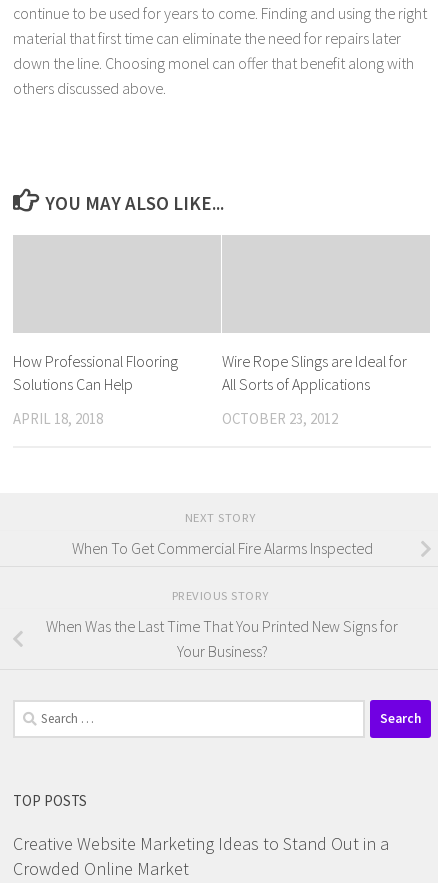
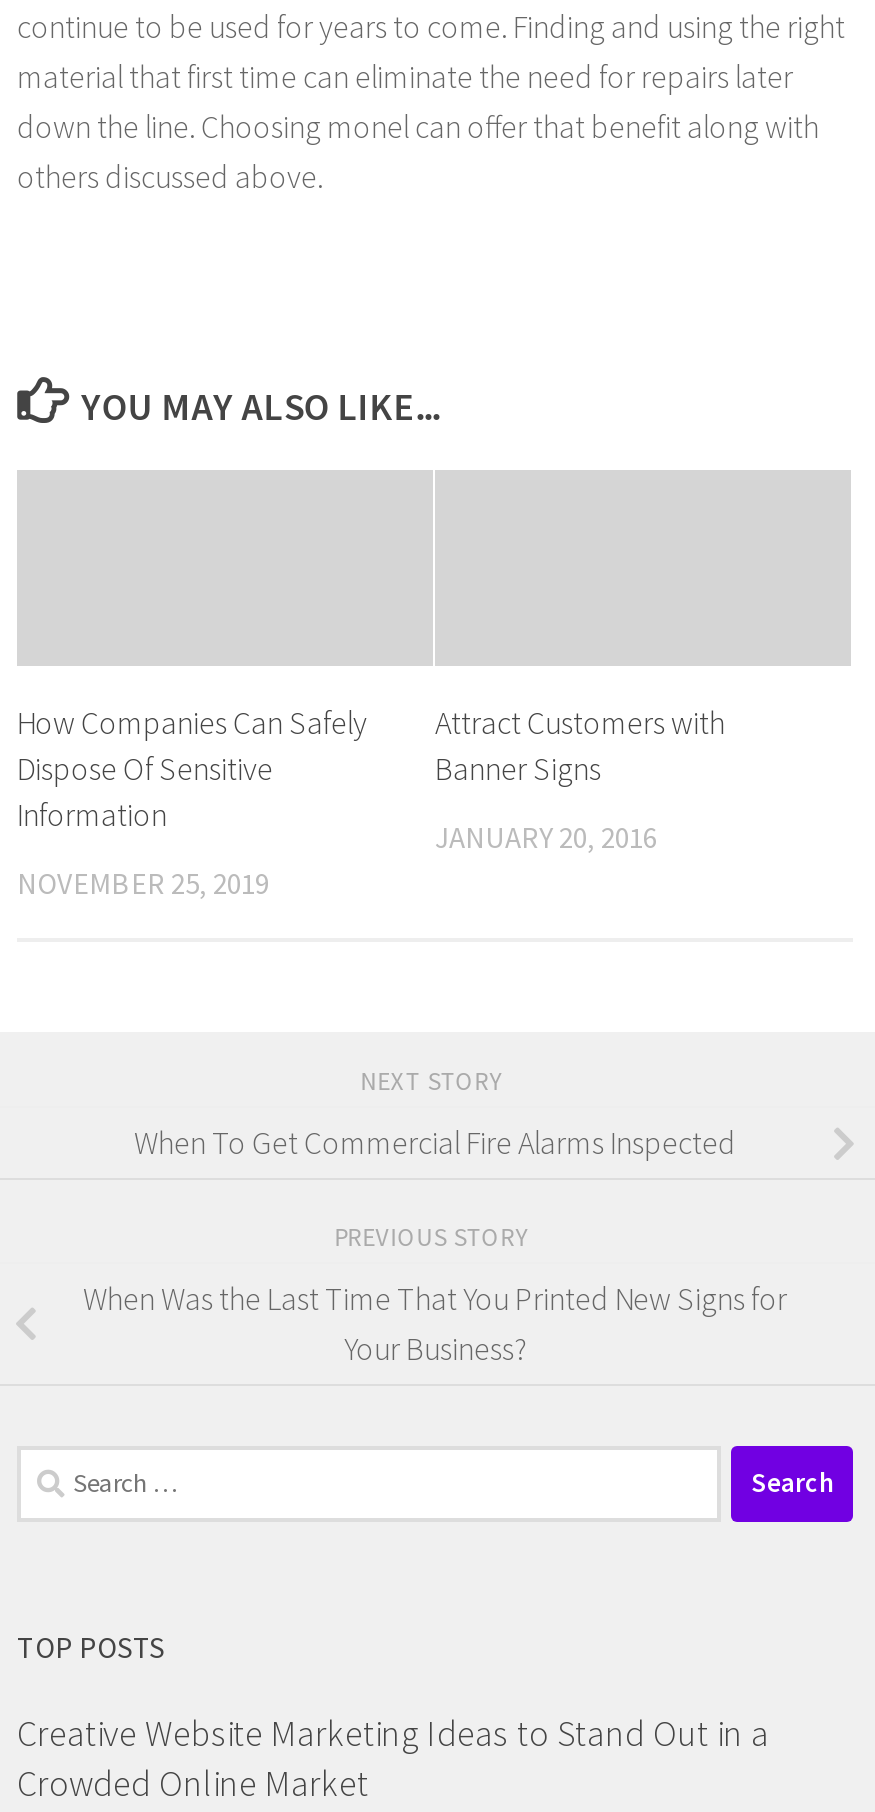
[13,351,178,394] How Professional Flooring | Solutions Can Help -> [17,702,367,834] How Companies Can Safely | Dispose Of Sensitive | Information
[222,351,407,394] Wire Rope Slings are Ideal for | All Sorts of Applications -> [435,702,725,788] Attract Customers with | Banner Signs
[13,409,103,428] APRIL 18, 2018 -> [17,864,269,902] NOVEMBER 25, 2019
[222,409,338,428] OCTOBER 23, 2012 -> [435,818,657,856] JANUARY 20, 2016

